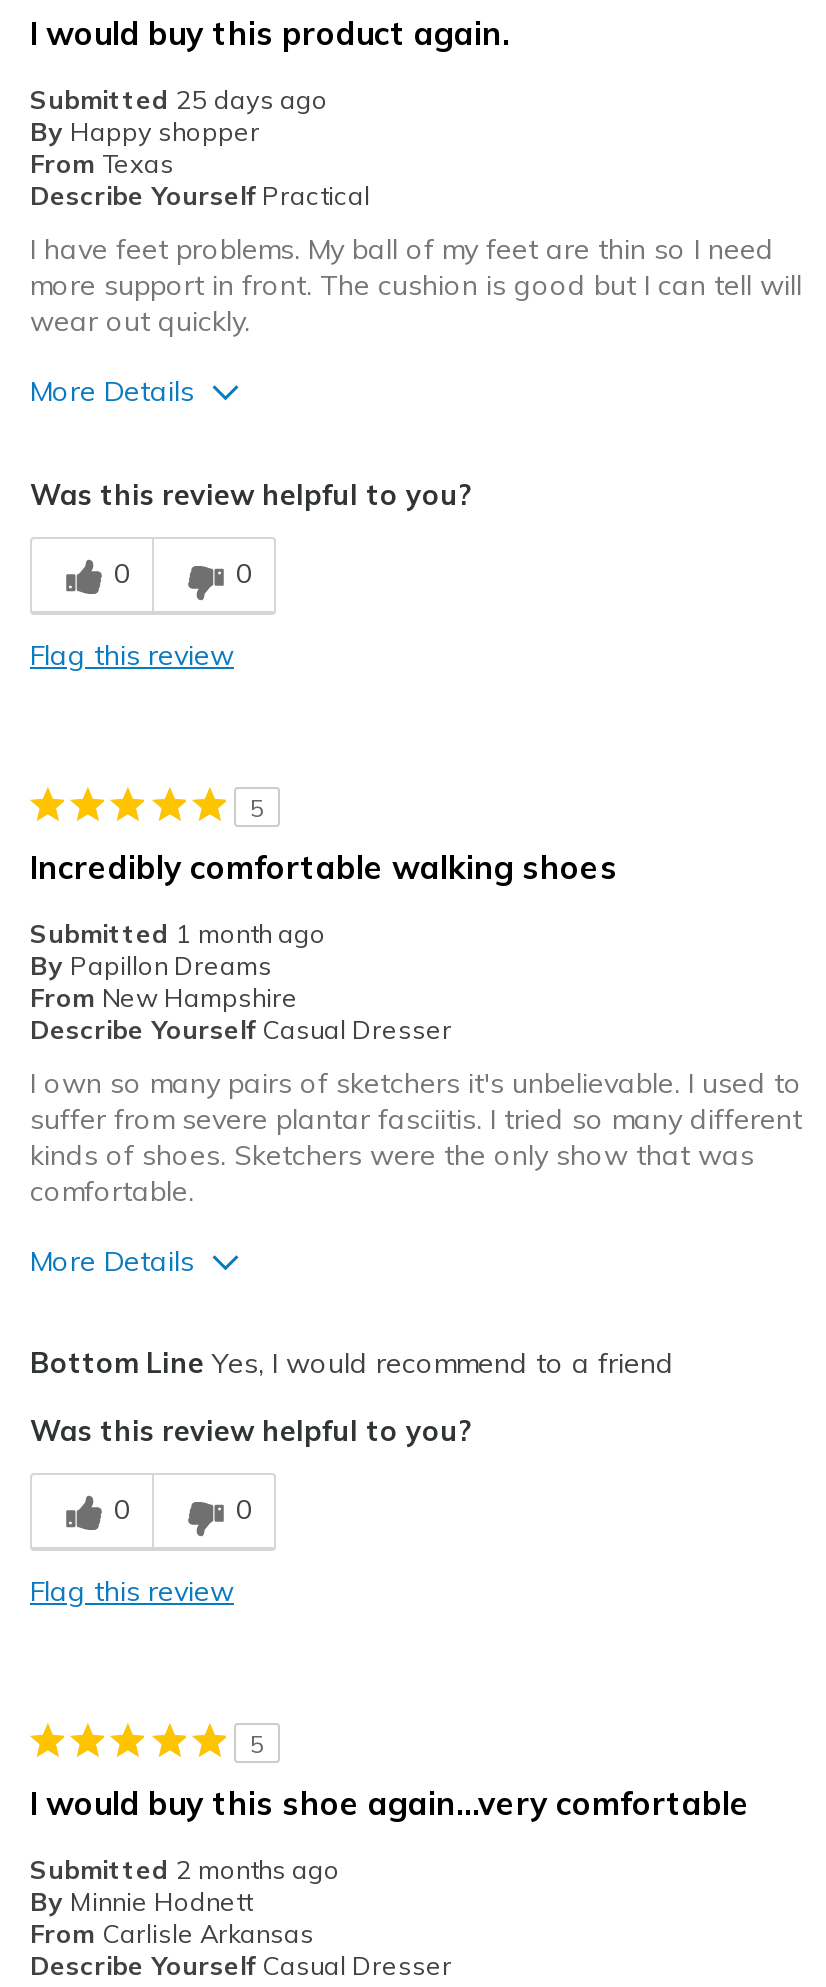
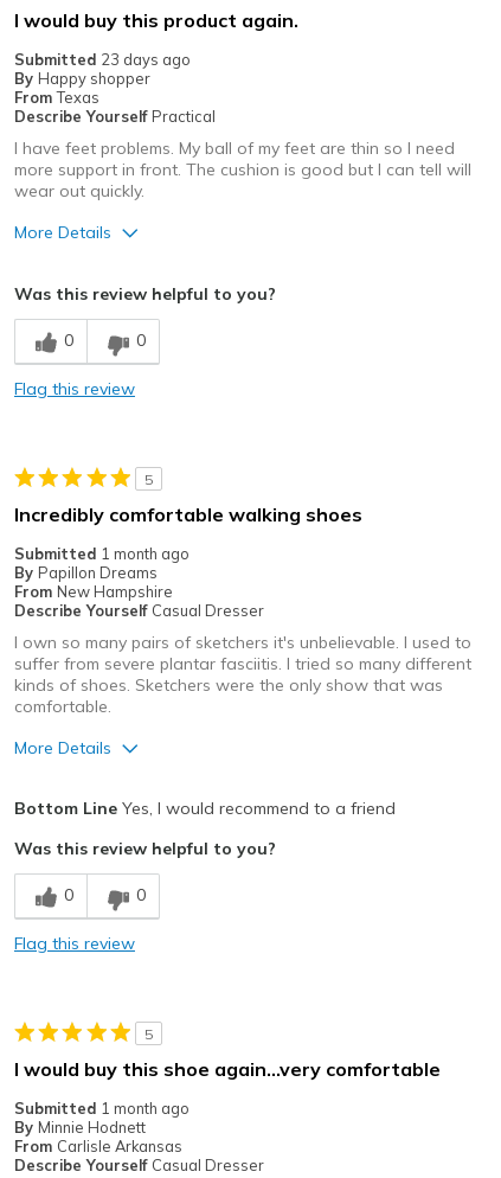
[30,83,328,115] Submitted 25 days ago -> [14,50,191,69] Submitted 23 days ago
[30,1853,340,1885] Submitted 2 months ago -> [14,1099,190,1118] Submitted 1 month ago

